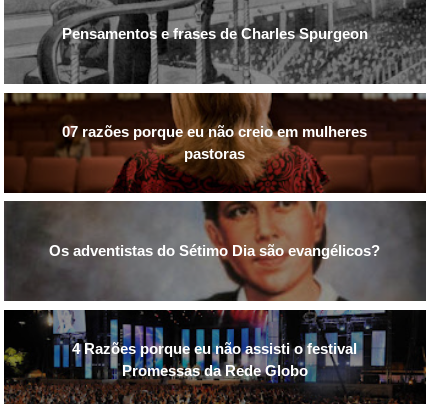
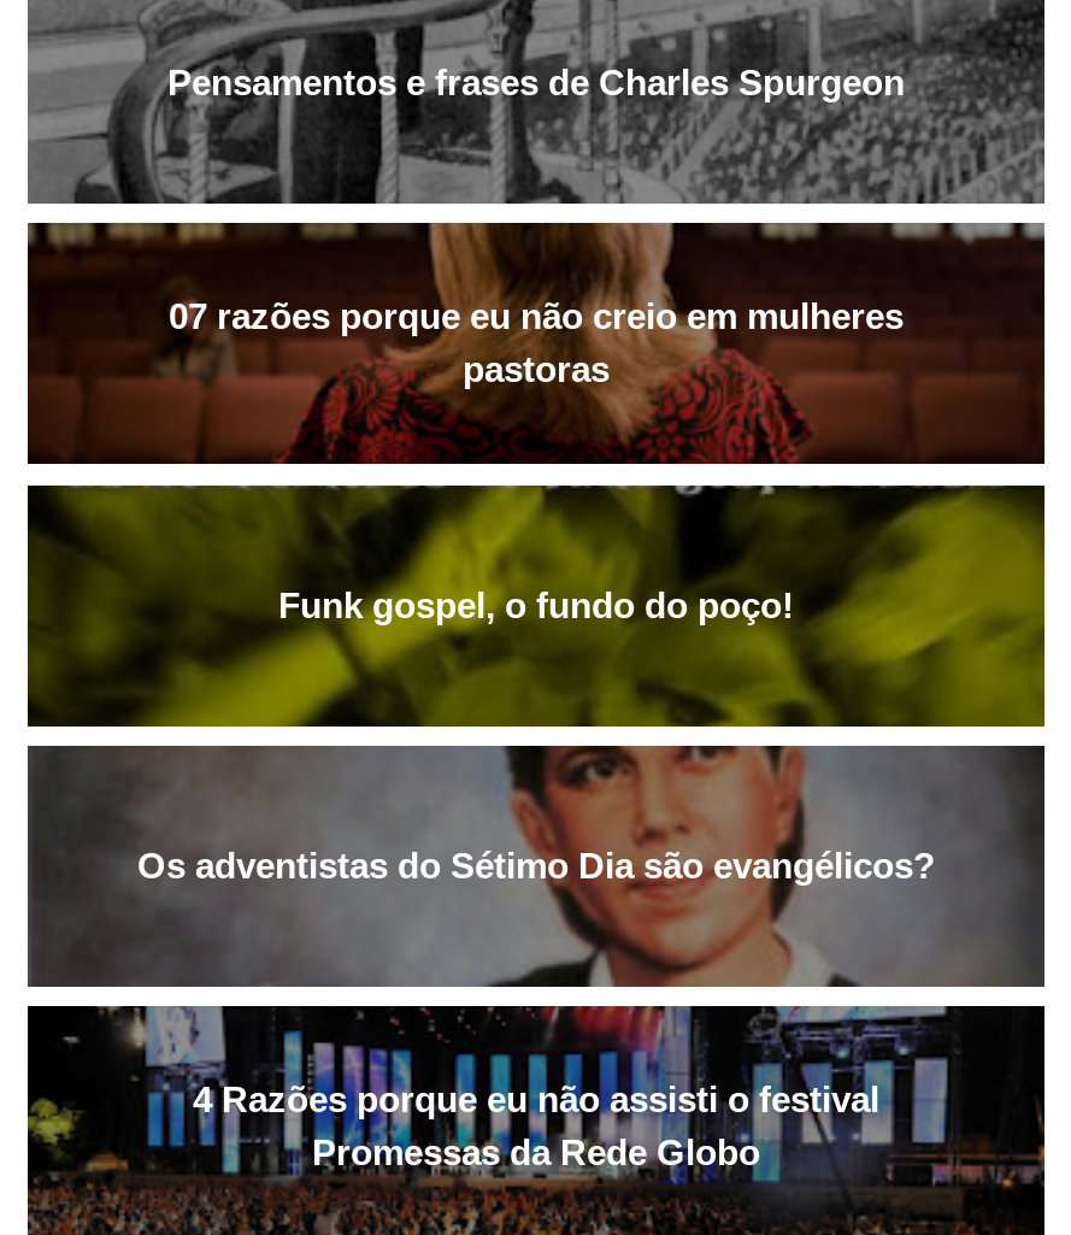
none -> [30,482,1044,725] [image] | Funk gospel, o fundo do poço!

